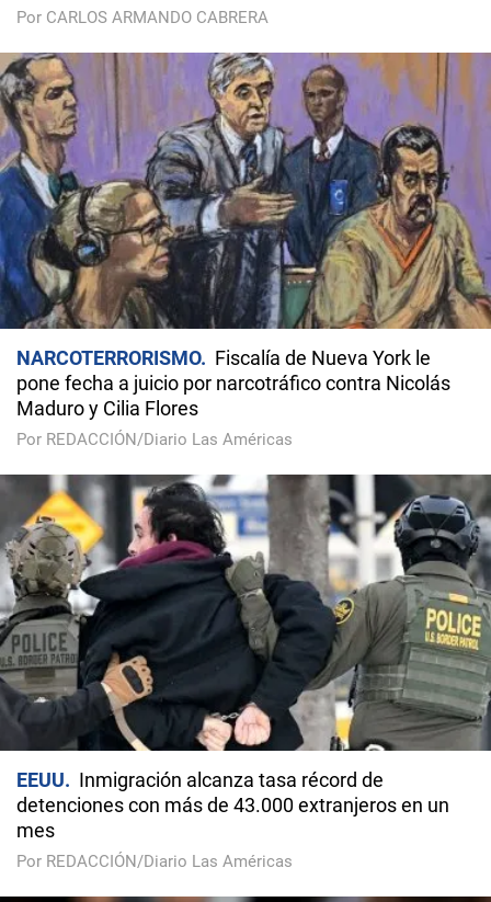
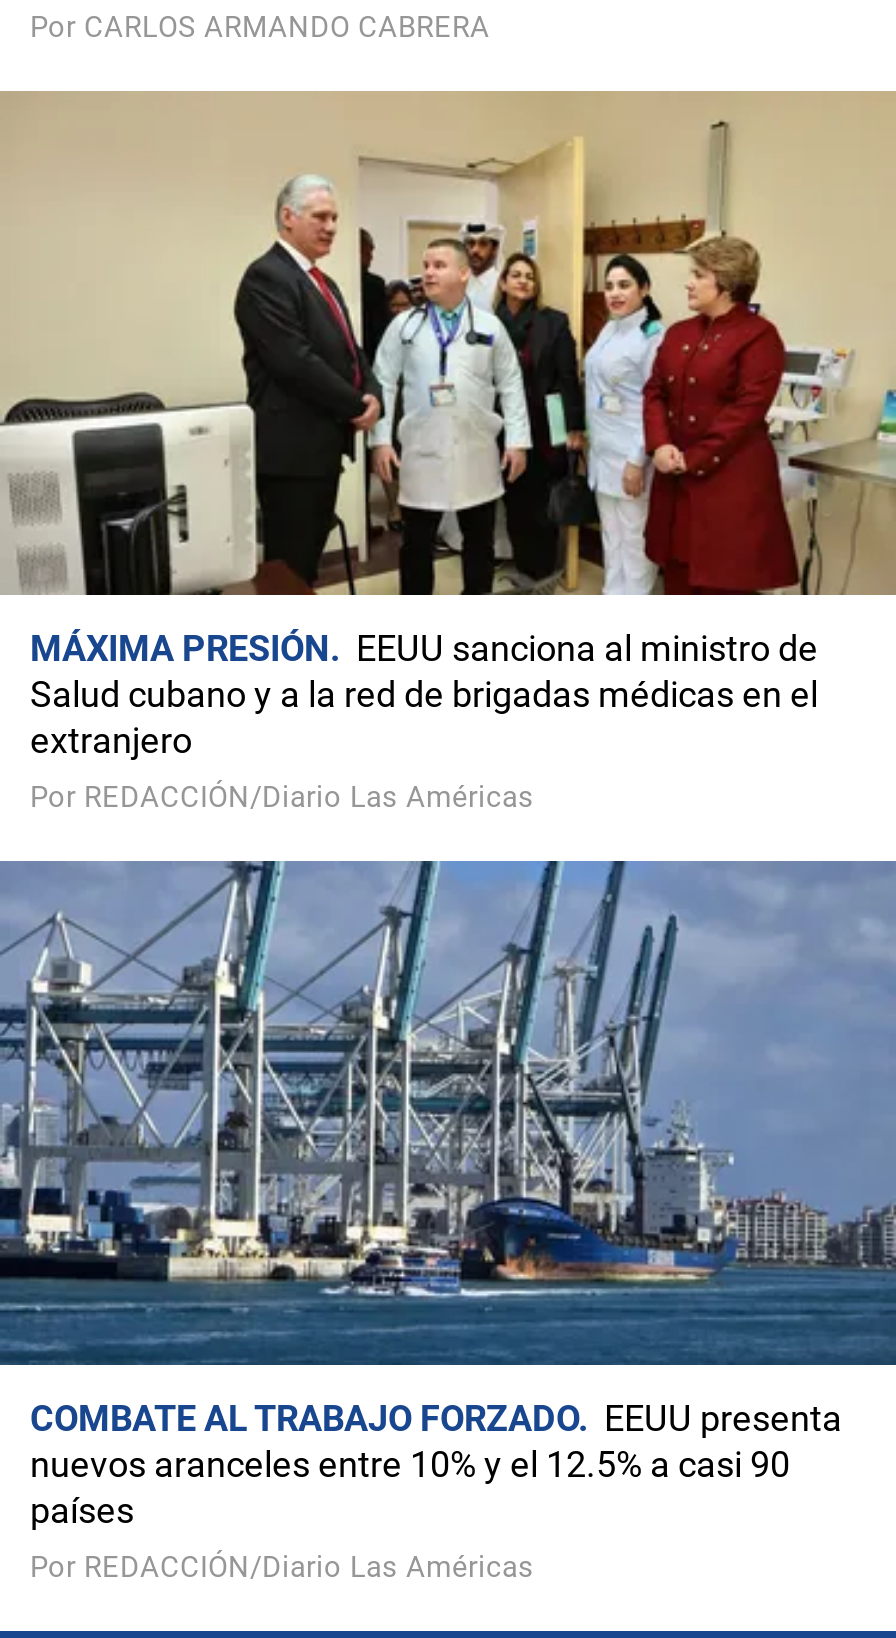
[3,52,488,420] [image] | NARCOTERRORISMO | Fiscalía de Nueva York le | pone fecha a juicio por narcotráfico contra Nicolás | Maduro y Cilia Flores -> [6,91,890,761] [image] | MÁXIMA PRESIÓN | EEUU sanciona al ministro de | Salud cubano y a la red de brigadas médicas en el | extranjero
[3,473,488,842] [image] | EEUU | Inmigración alcanza tasa récord de | detenciones con más de 43.000 extranjeros en un | mes -> [6,859,890,1531] [image] | COMBATE AL TRABAJO FORZADO | EEUU presenta | nuevos aranceles entre 10% y el 12.5% a casi 90 | países

